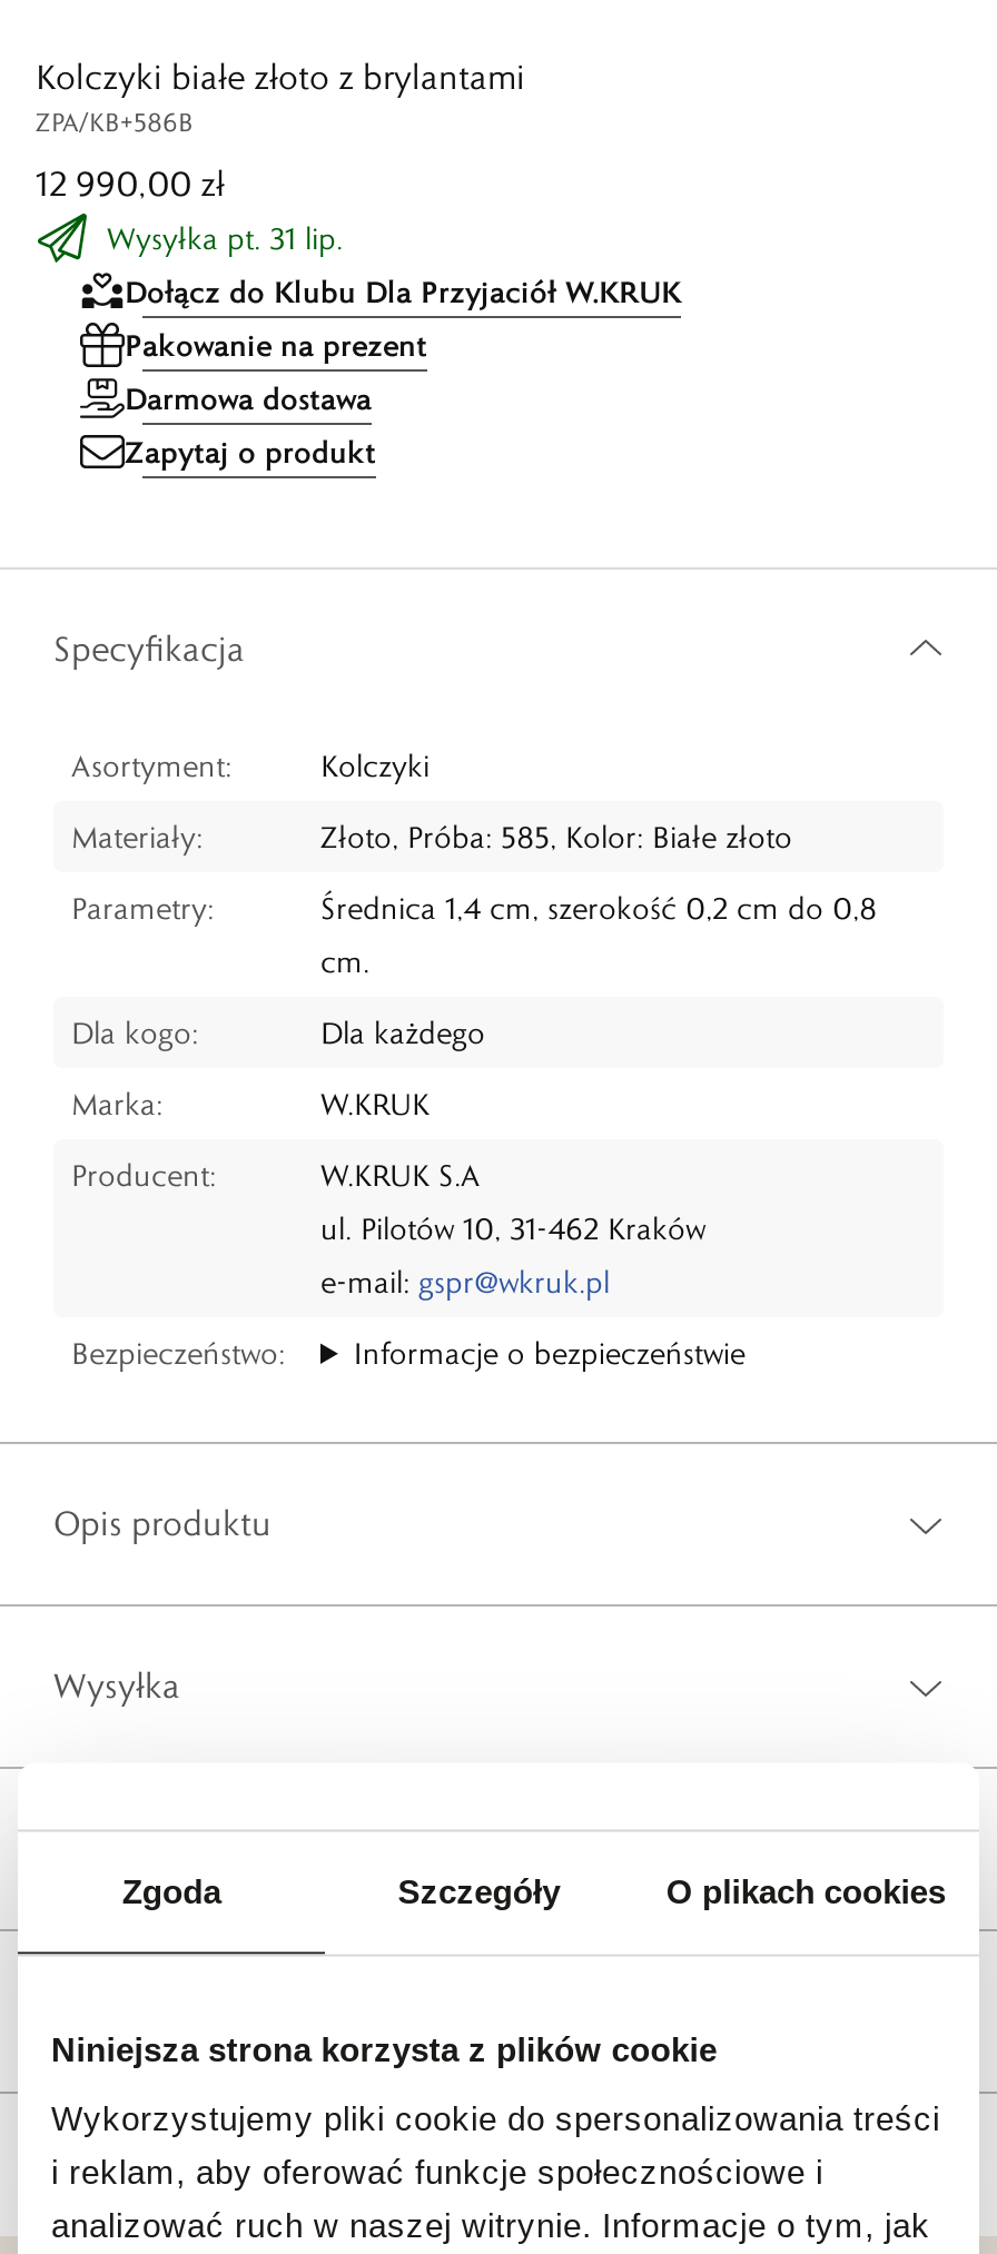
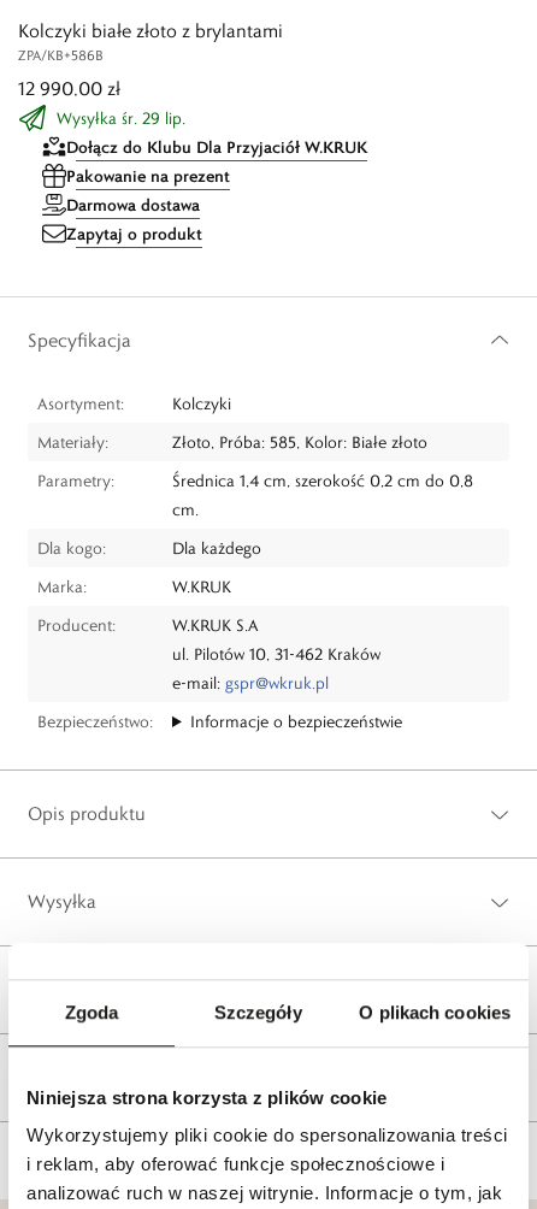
[107,218,343,258] Wysyłka pt. 31 lip. -> [57,107,185,129] Wysyłka śr. 29 lip.

